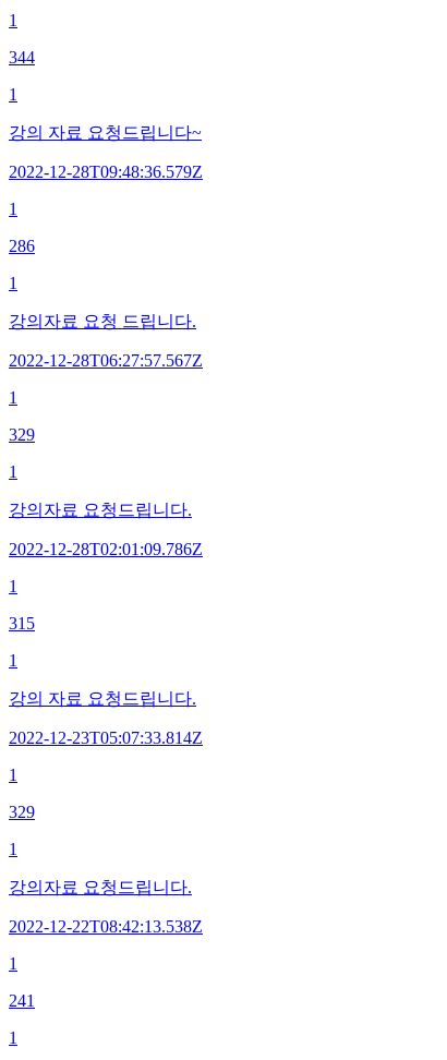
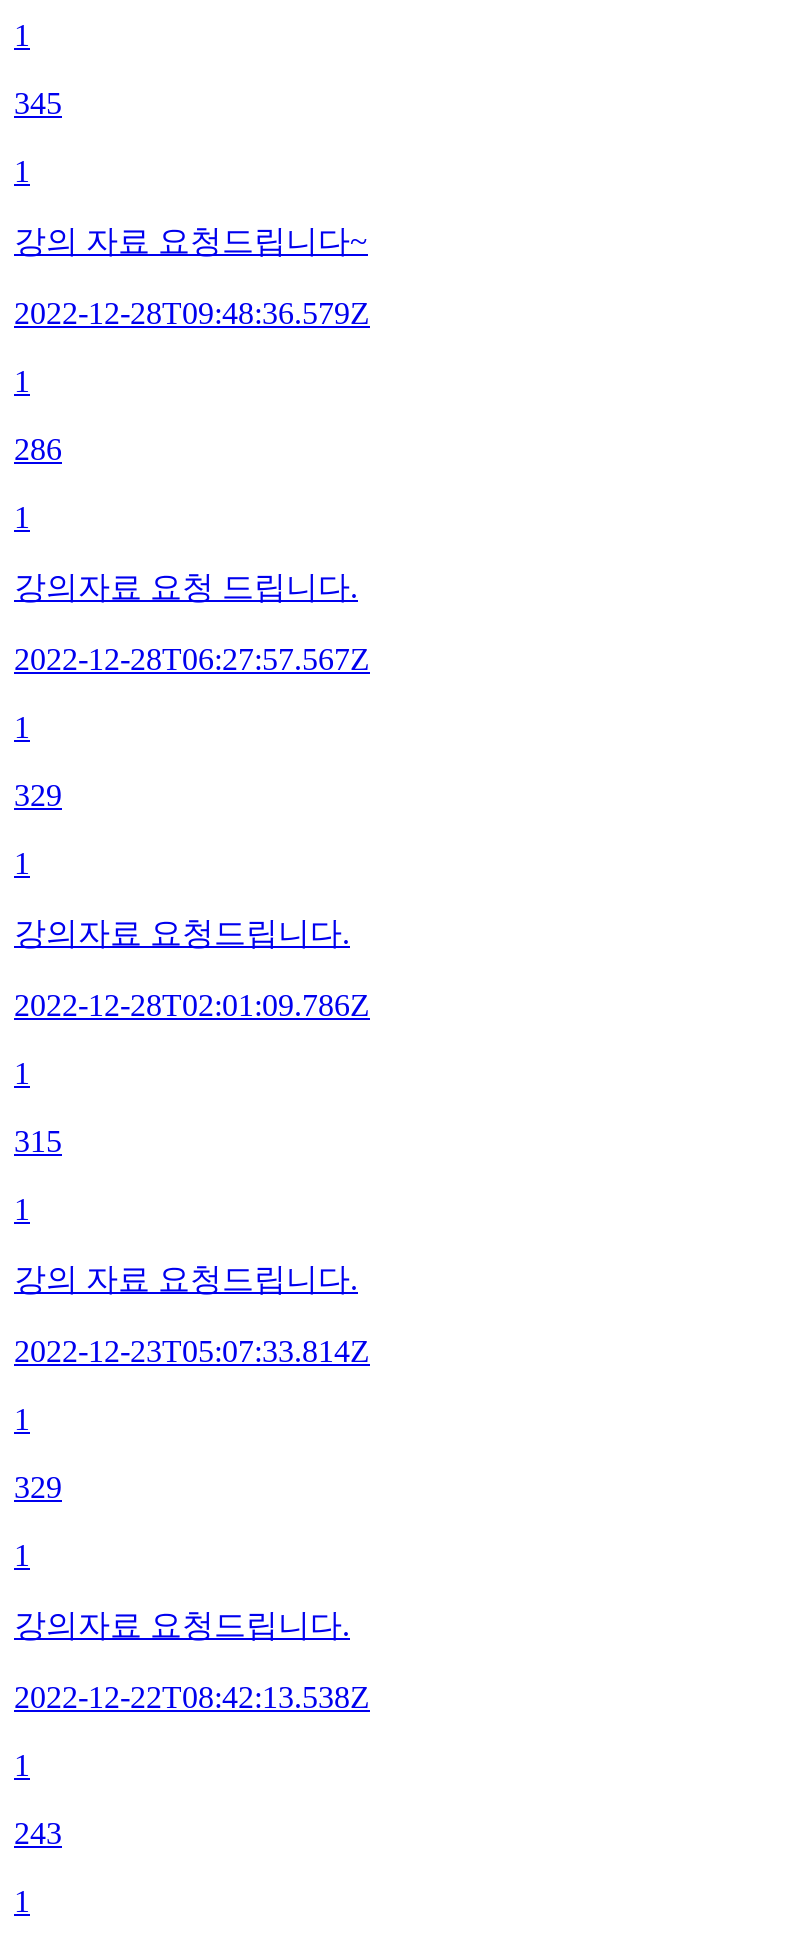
[9,48,35,66] 344 -> [14,86,62,120] 345
[9,991,35,1010] 241 -> [14,1816,62,1850] 243

